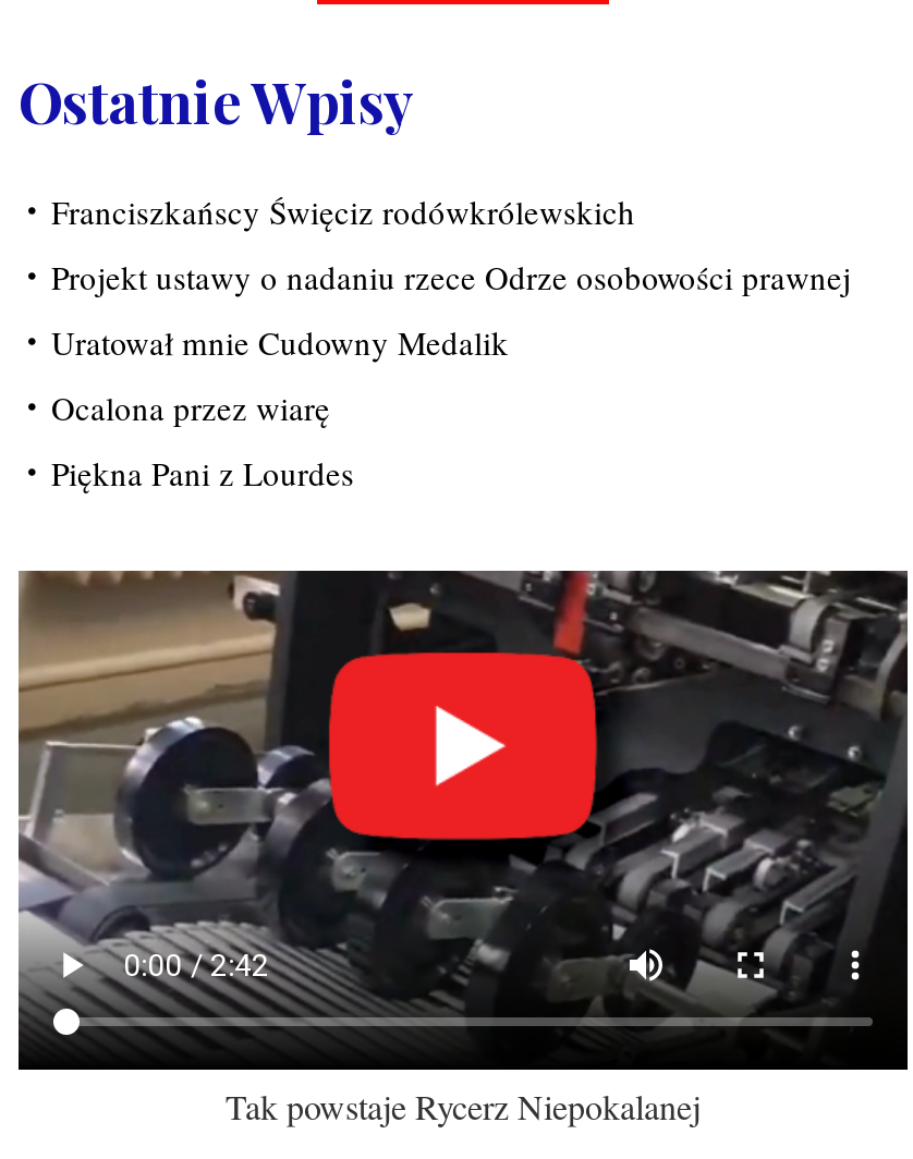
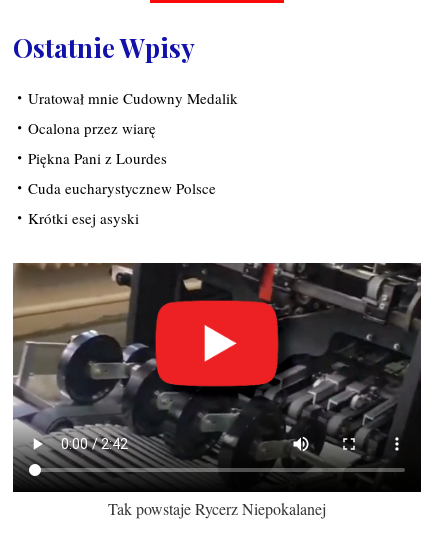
[51,189,851,298] Franciszkańscy Święciz rodówkrólewskich | Projekt ustawy o nadaniu rzece Odrze osobowości prawnej -> none
moved [51,320,509,494] -> [28,88,238,168]: Uratował mnie Cudowny Medalik | Ocalona przez wiarę | Piękna Pani z Lourdes
none -> [28,178,216,228] Cuda eucharystycznew Polsce | Krótki esej asyski

